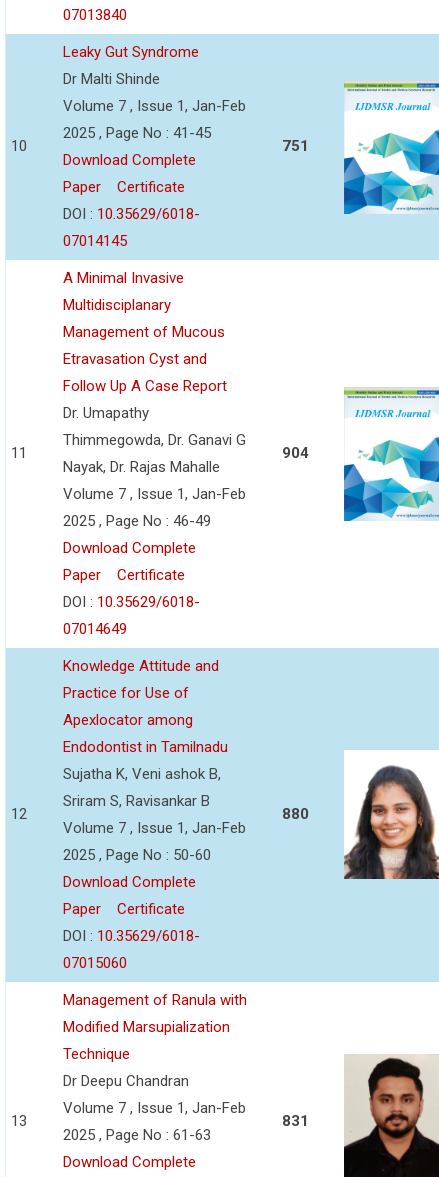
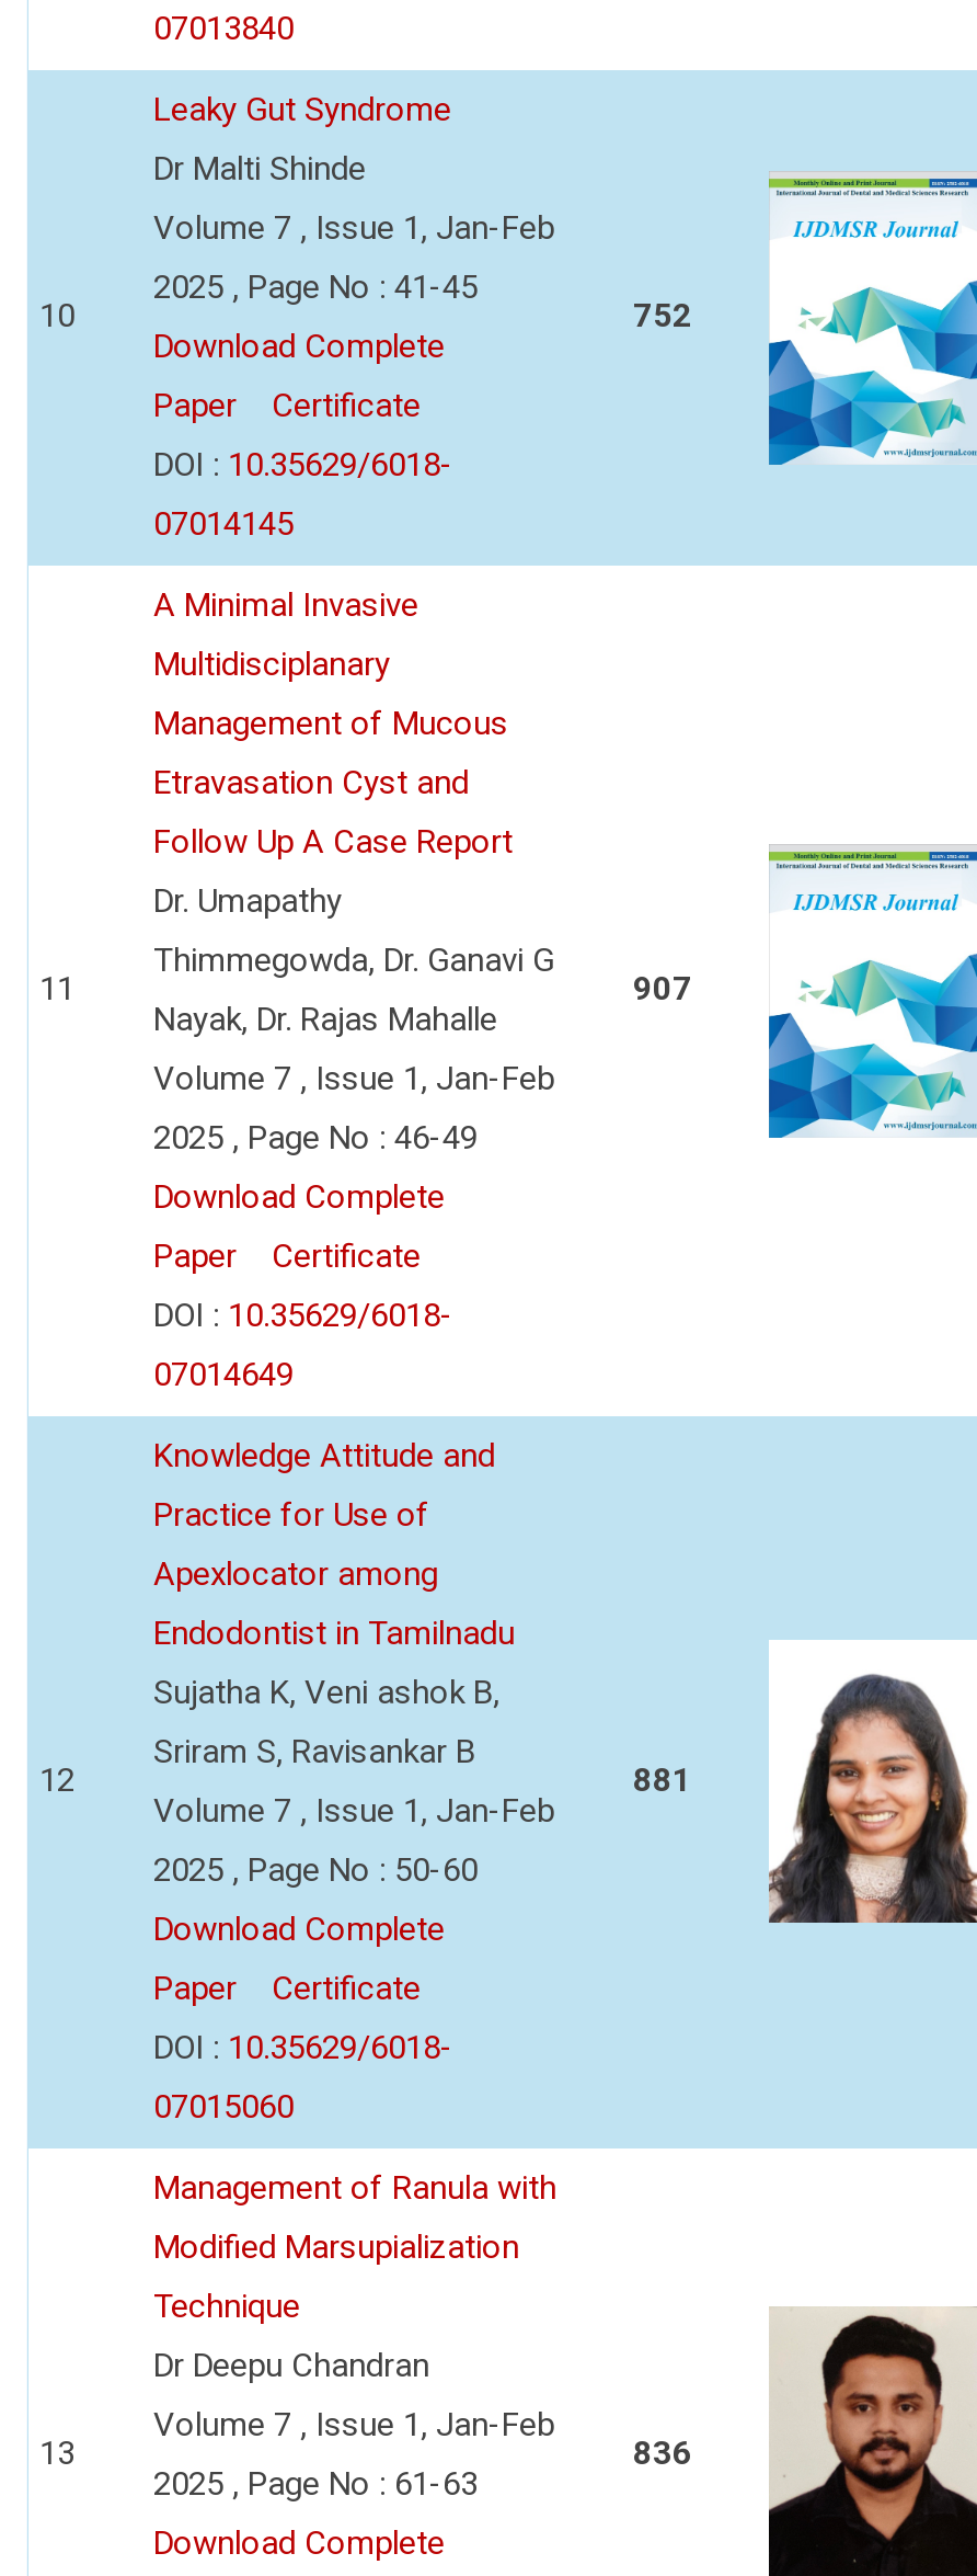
[282,137,309,155] 751 -> [633,297,692,336] 752
[282,444,309,462] 904 -> [633,970,692,1009] 907
[282,805,309,823] 880 -> [633,1761,692,1801] 881
[282,1112,309,1130] 831 -> [633,2434,692,2474] 836

